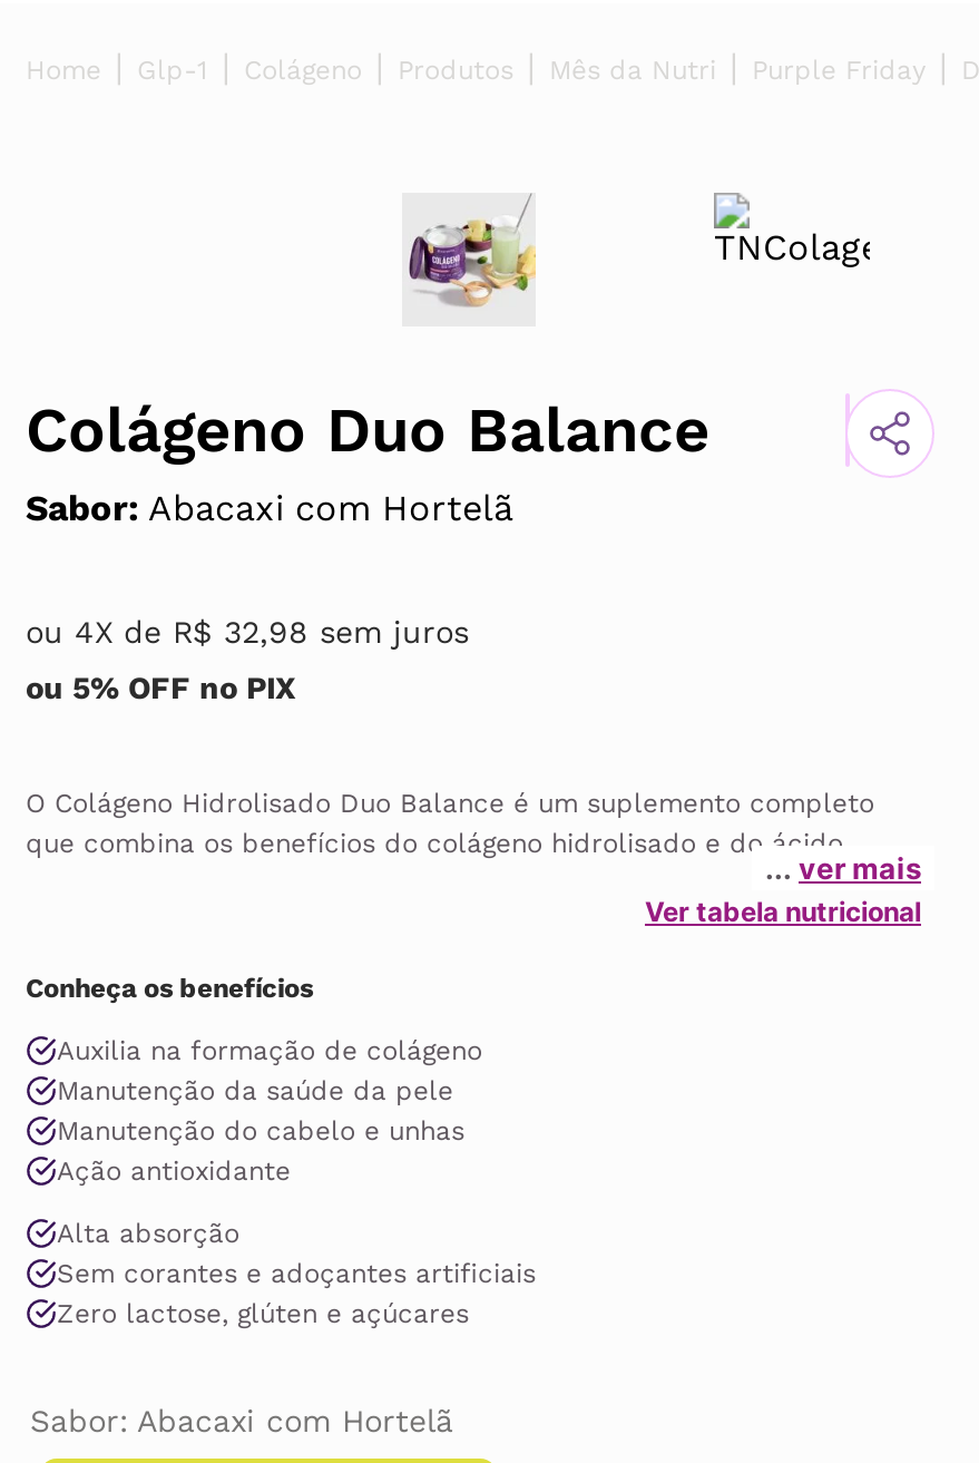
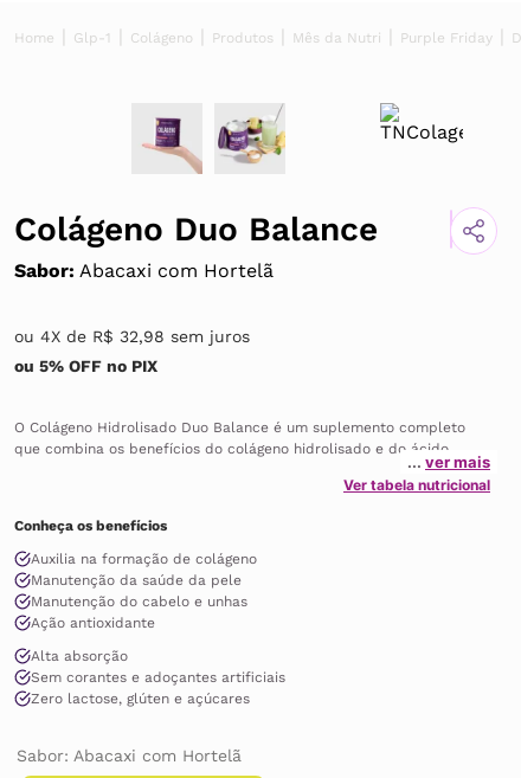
none -> [140,115,204,175] [image]

